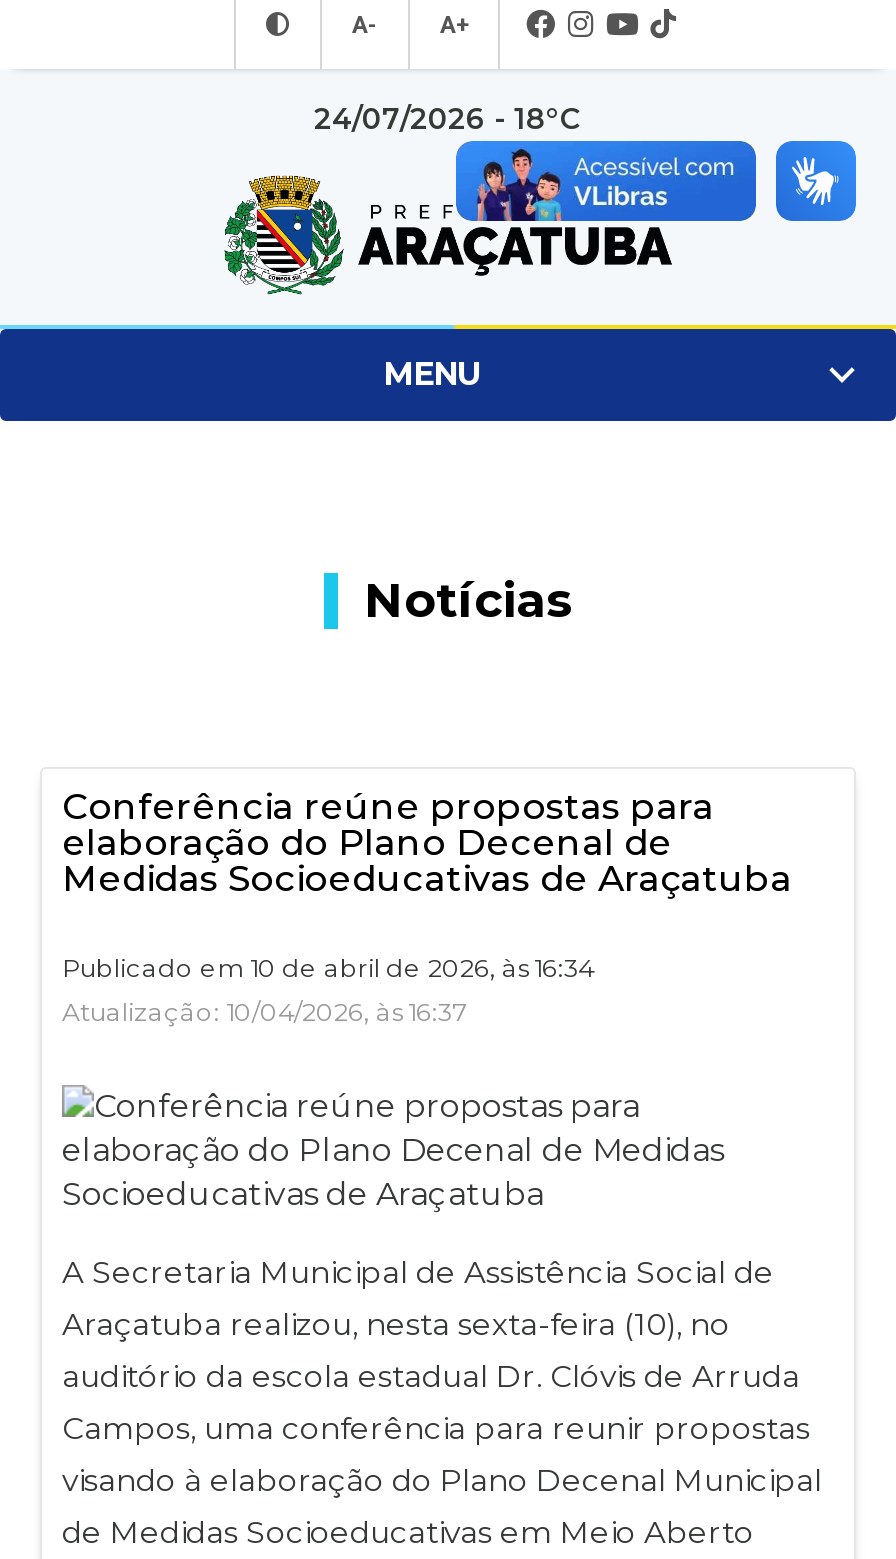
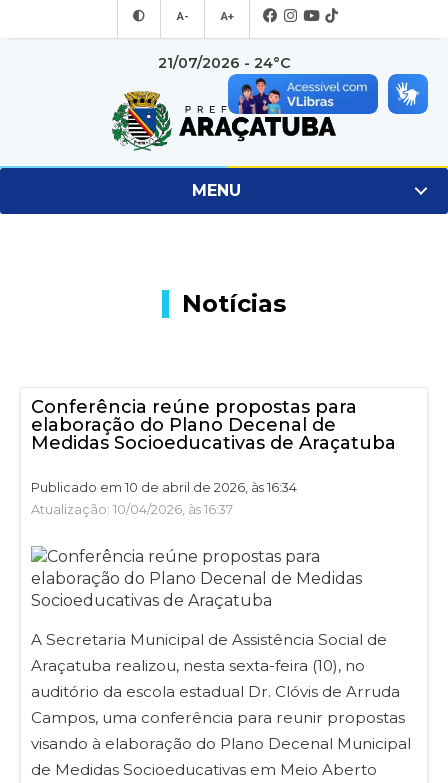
[314,101,582,137] 24/07/2026 - 18°C -> [157,54,290,72] 21/07/2026 - 24°C

